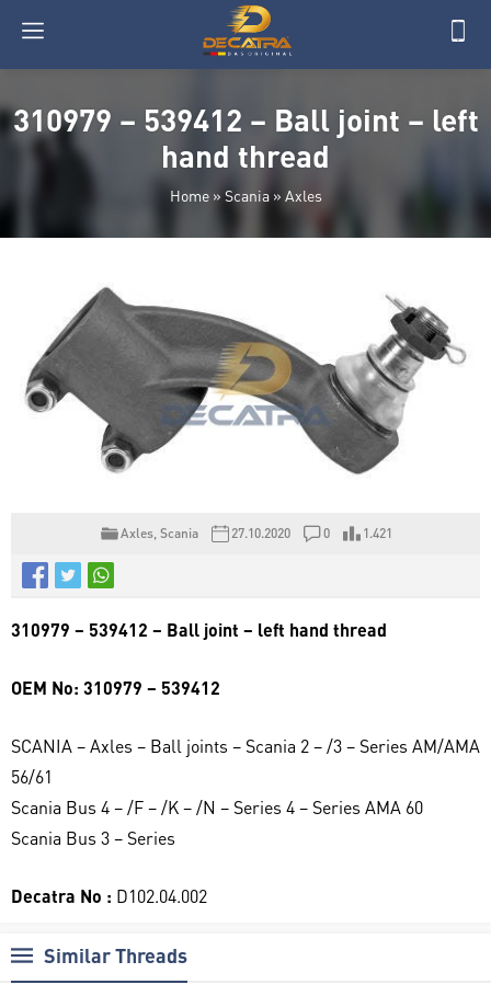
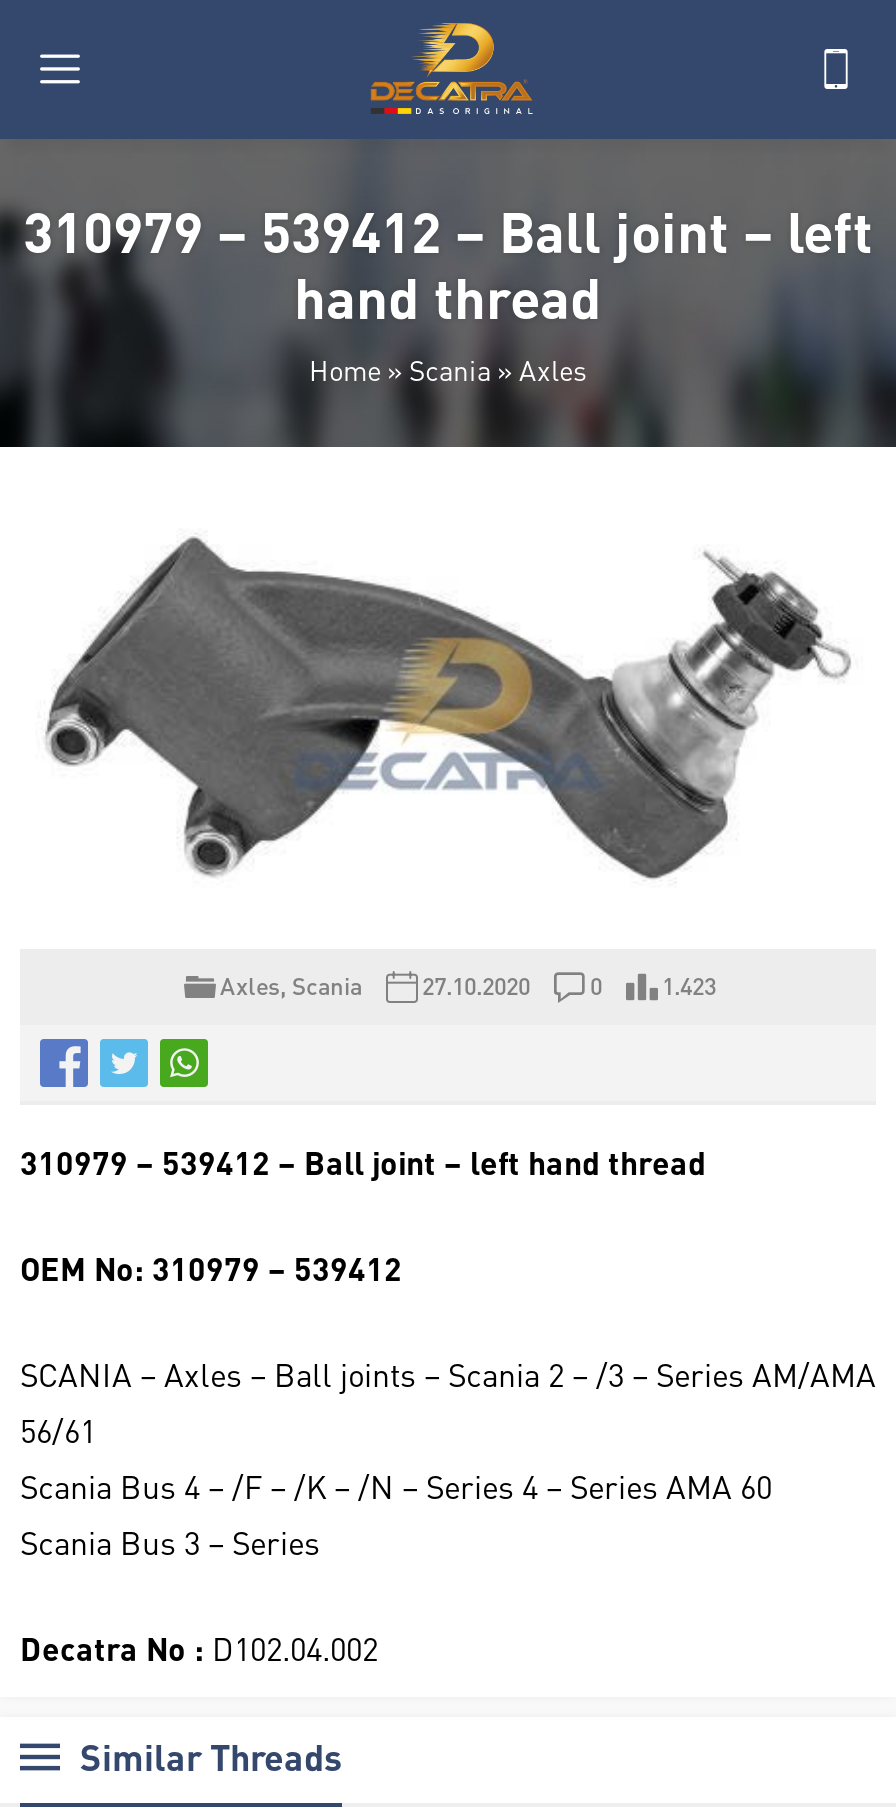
[121,525,392,541] Axles, Scania 27.10.2020 0 1.421 -> [220,971,716,1001] Axles, Scania 27.10.2020 0 1.423

